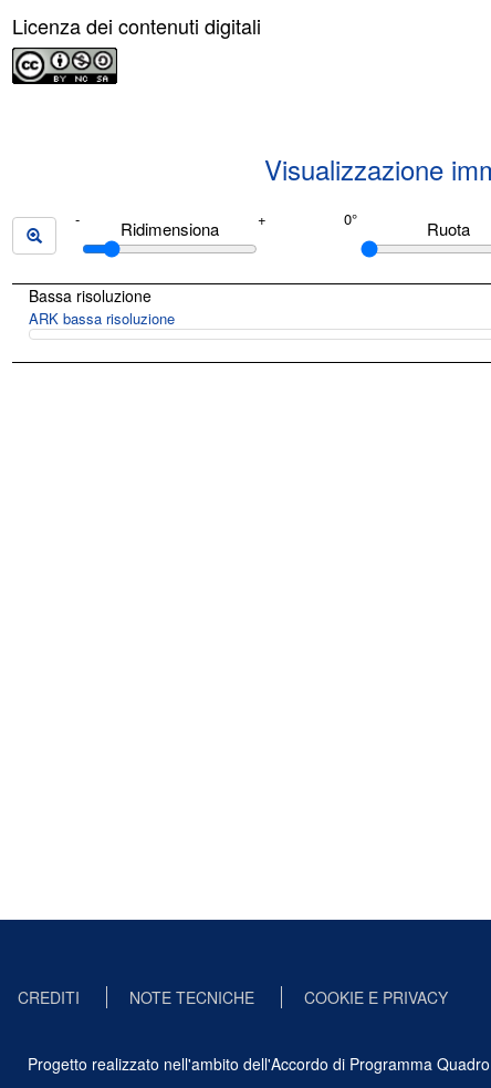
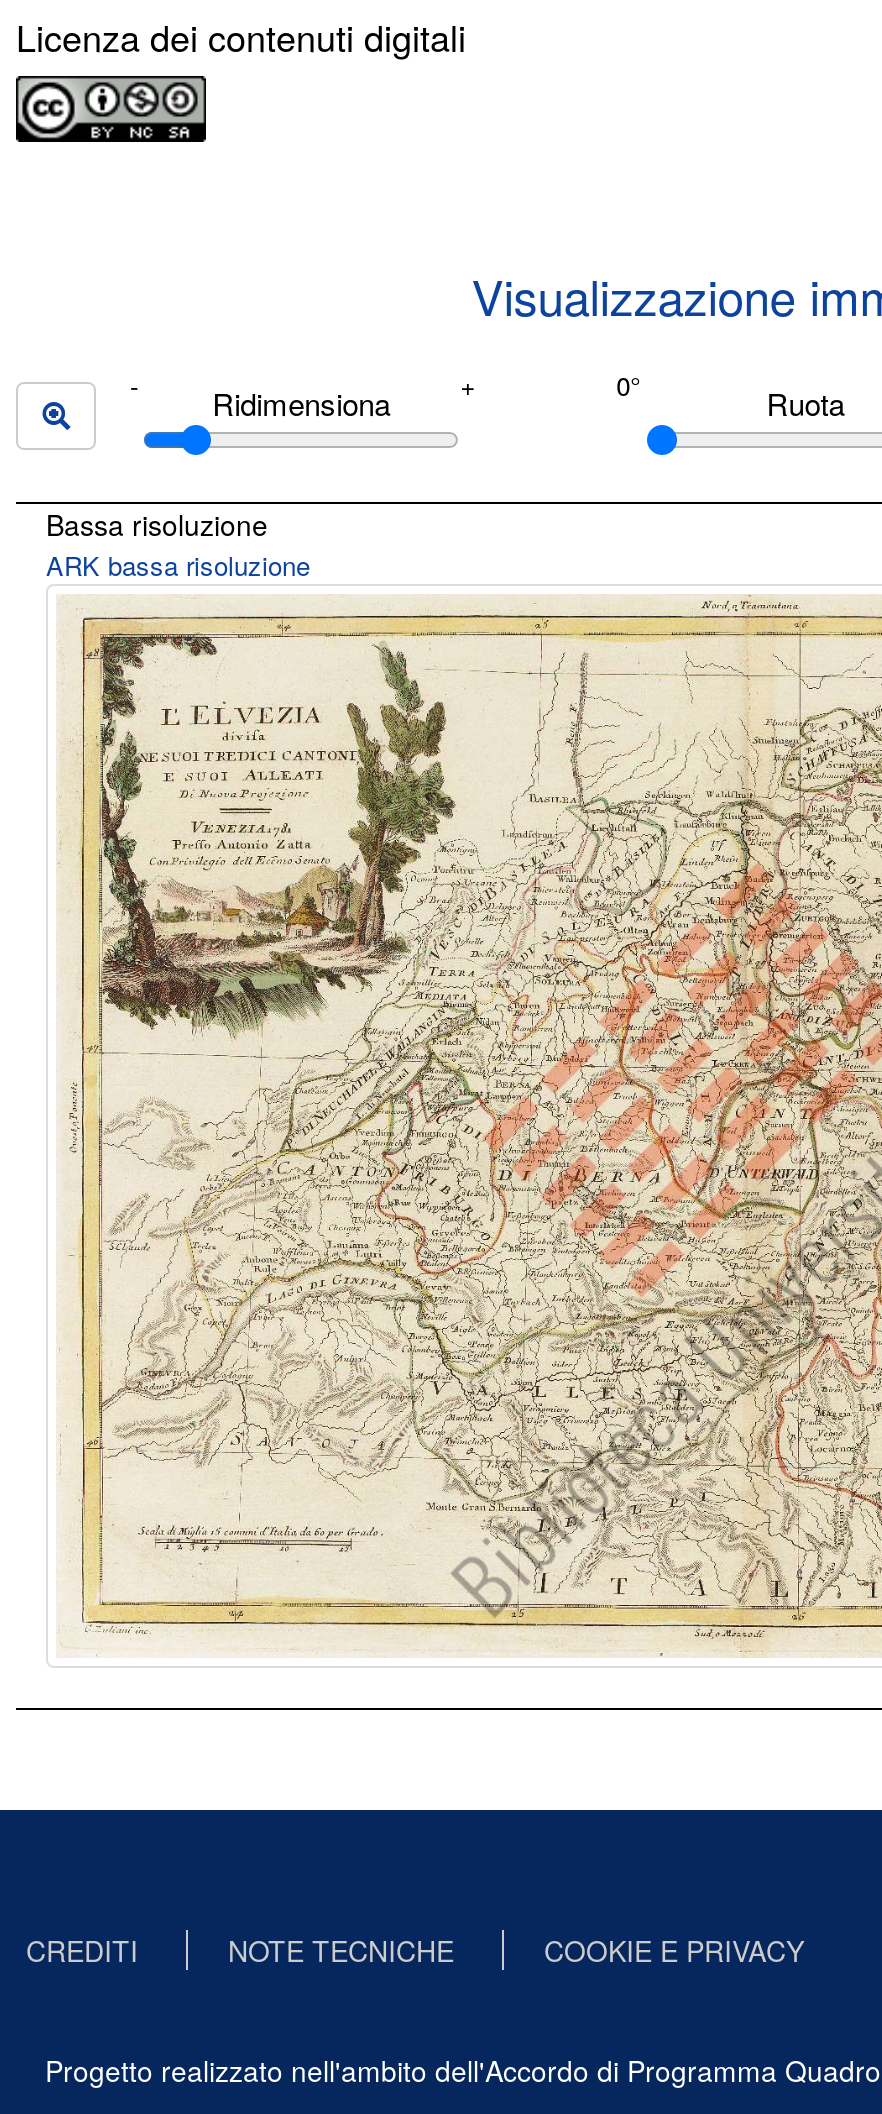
none -> [56,594,876,1658] [image]

